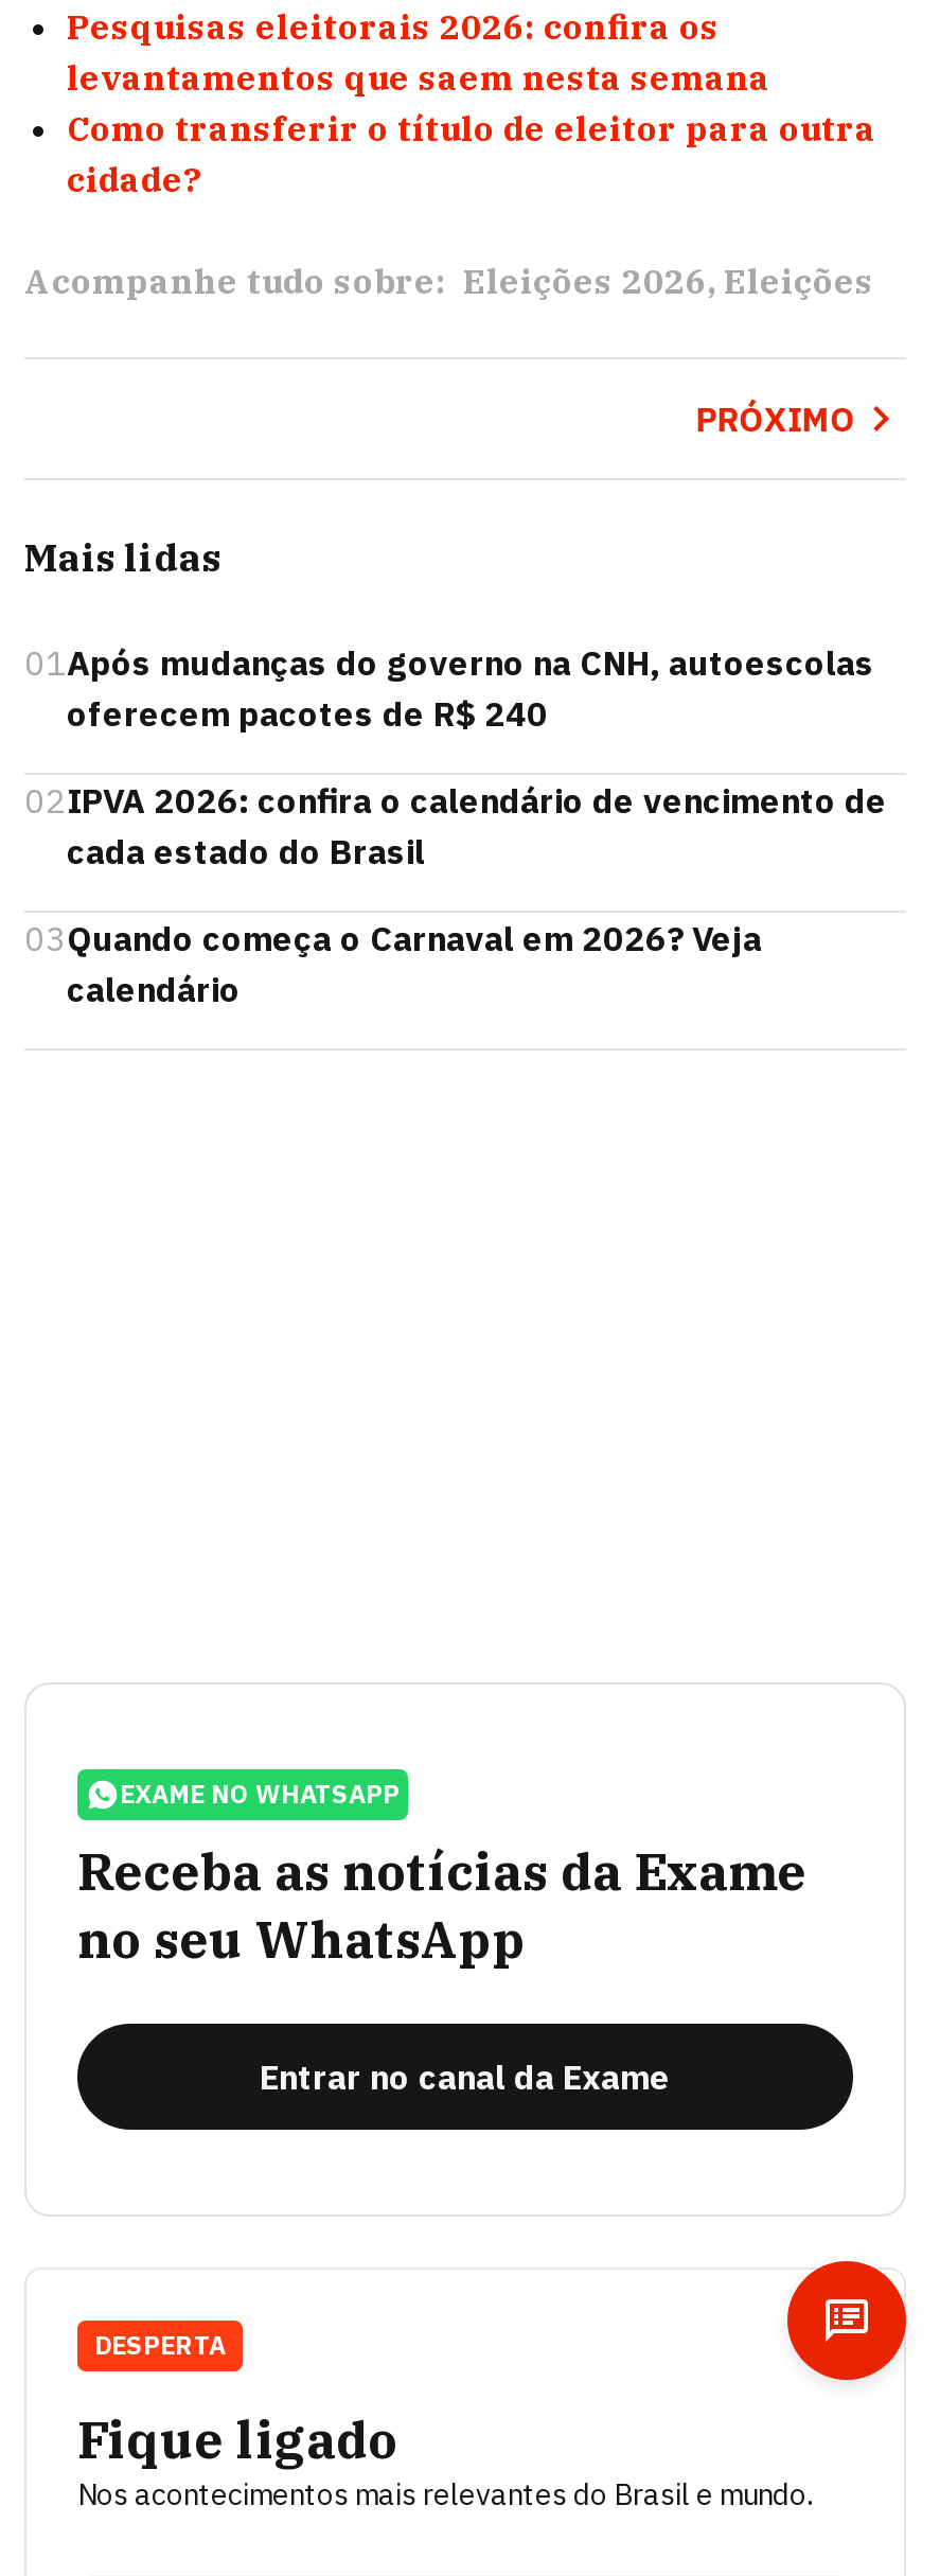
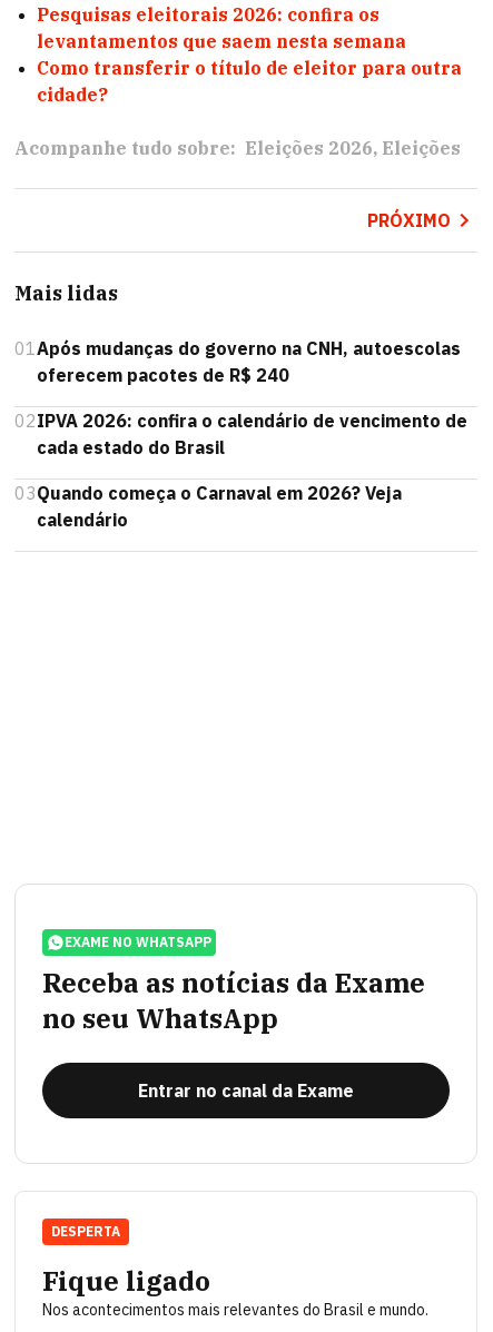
[785,2258,908,2383] [image] -> none

